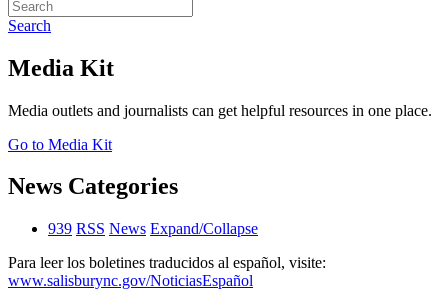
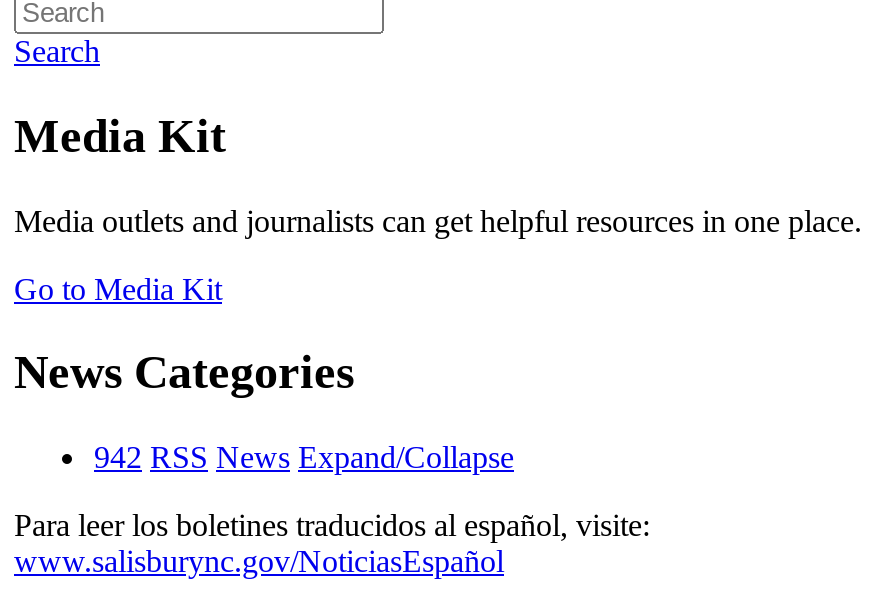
[48,220,258,237] 939 RSS News Expand/Collapse -> [94,441,514,475] 942 RSS News Expand/Collapse

